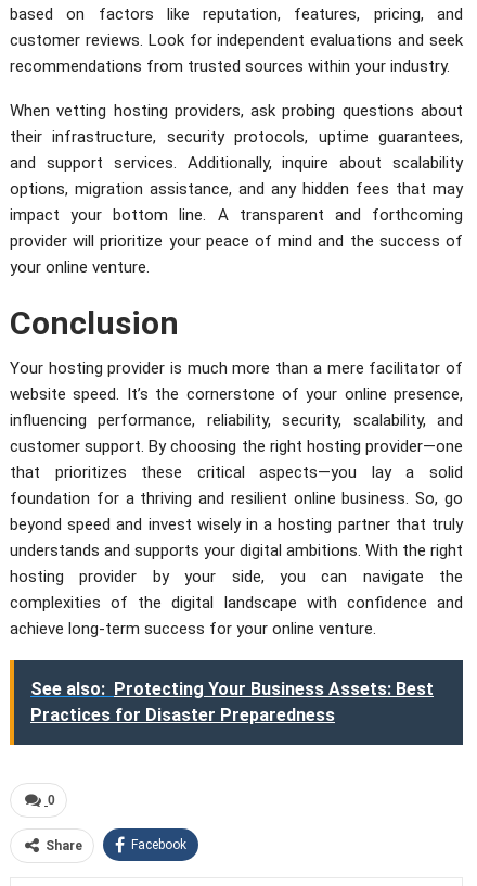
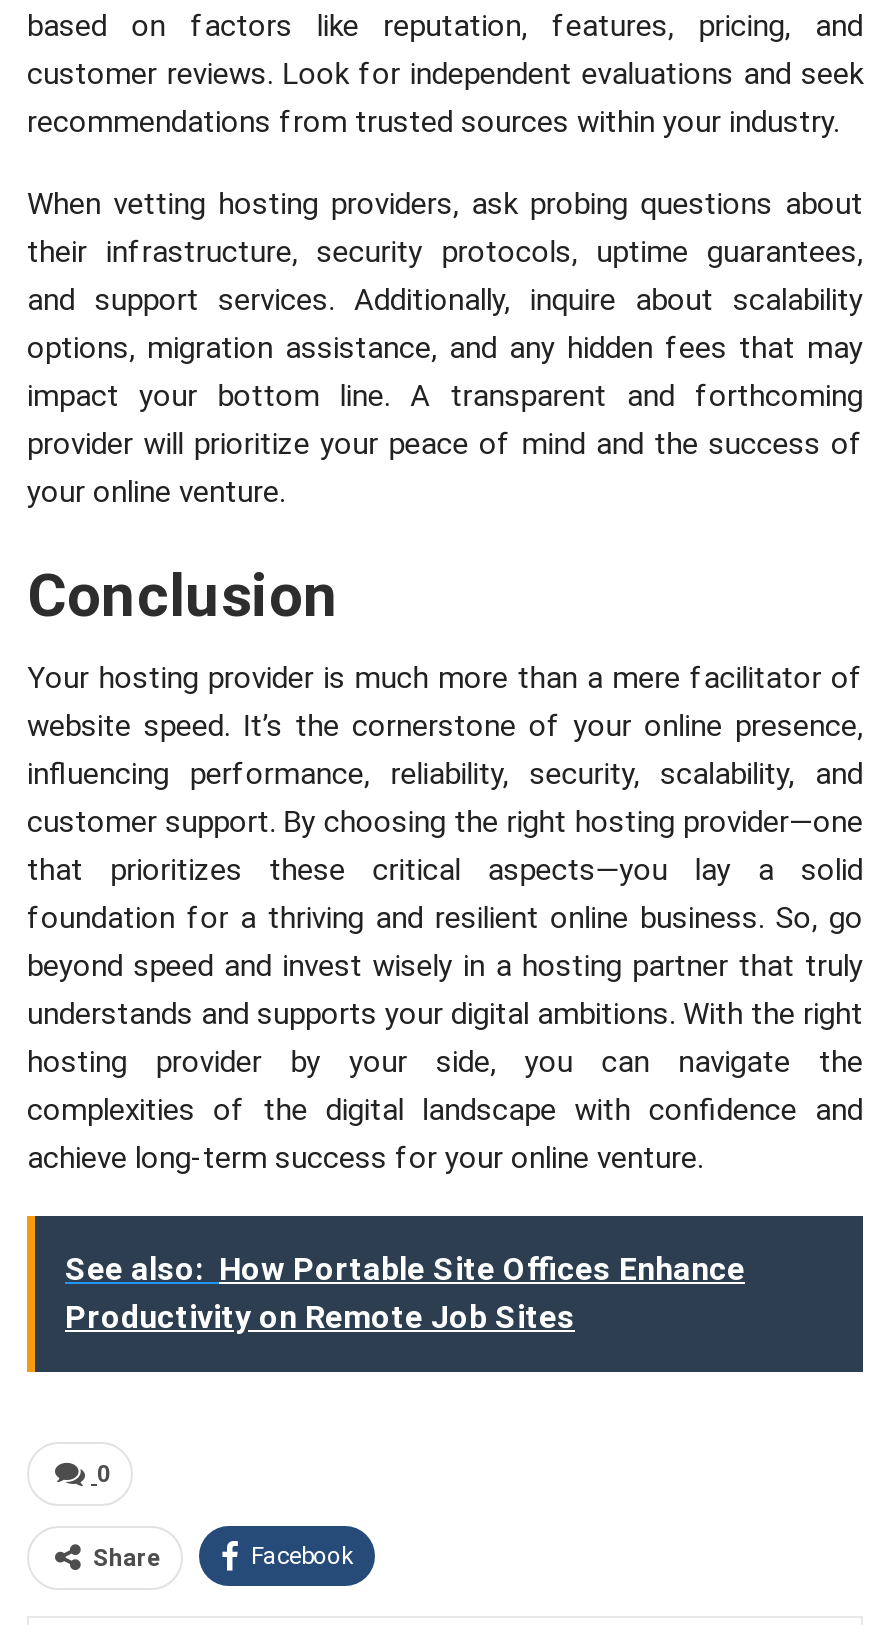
[30,678,434,725] See also: Protecting Your Business Assets: Best | Practices for Disaster Preparedness -> [65,1249,745,1335] See also: How Portable Site Offices Enhance | Productivity on Remote Job Sites

